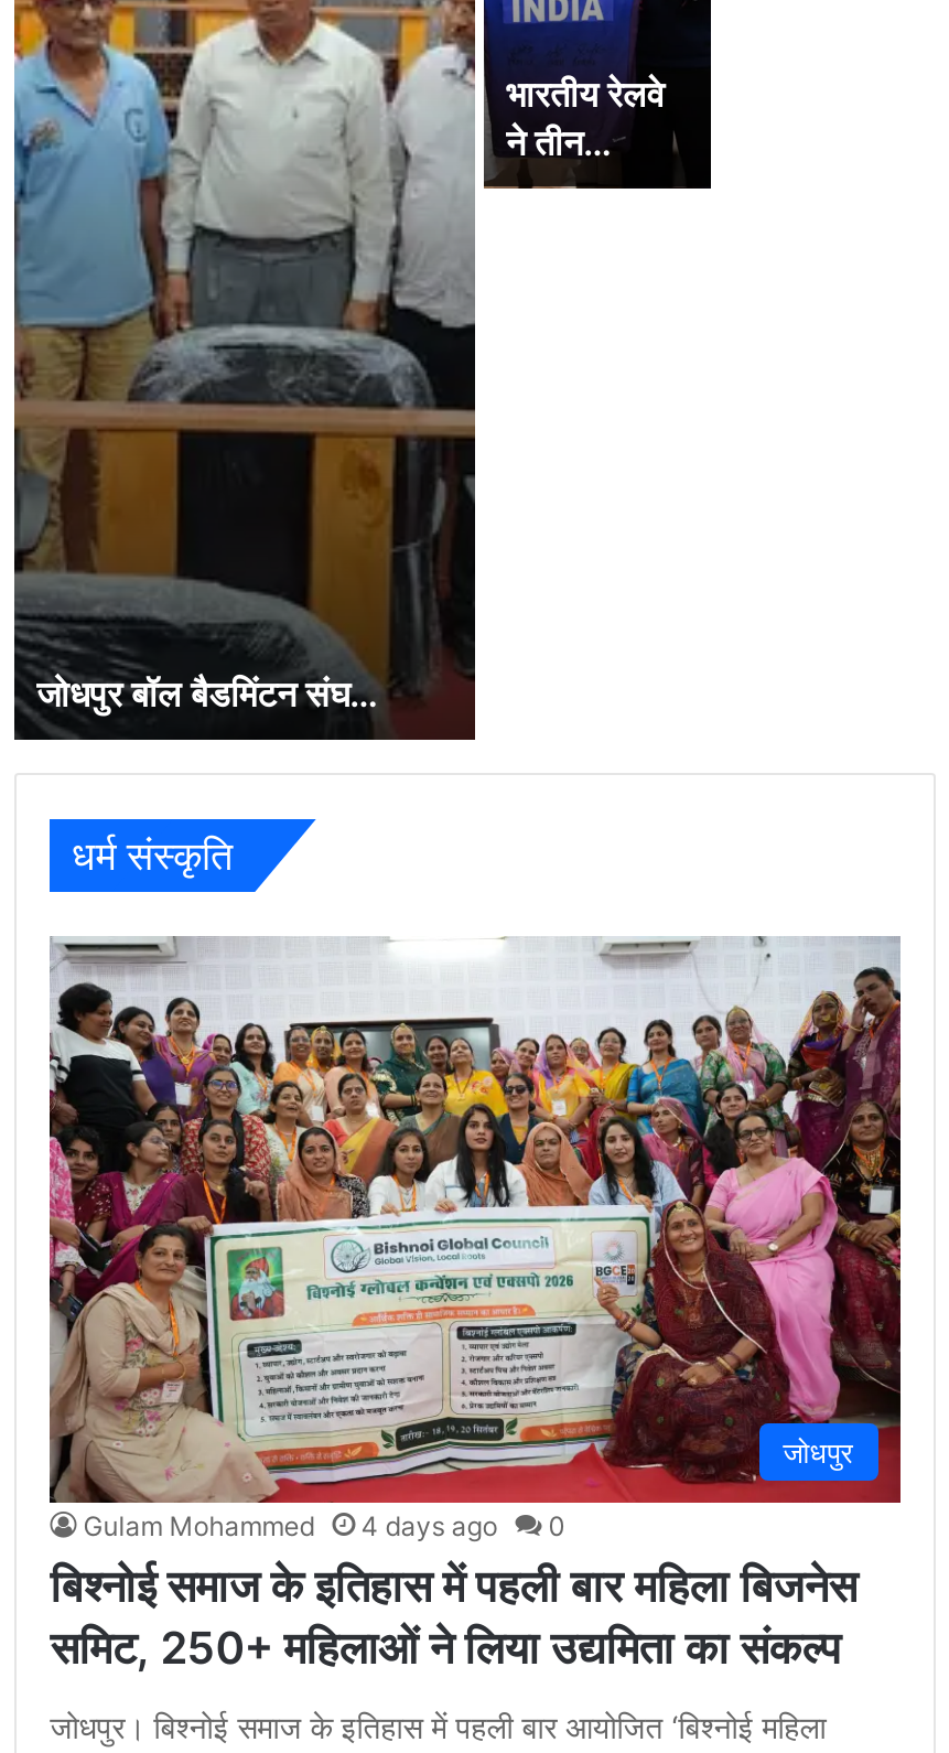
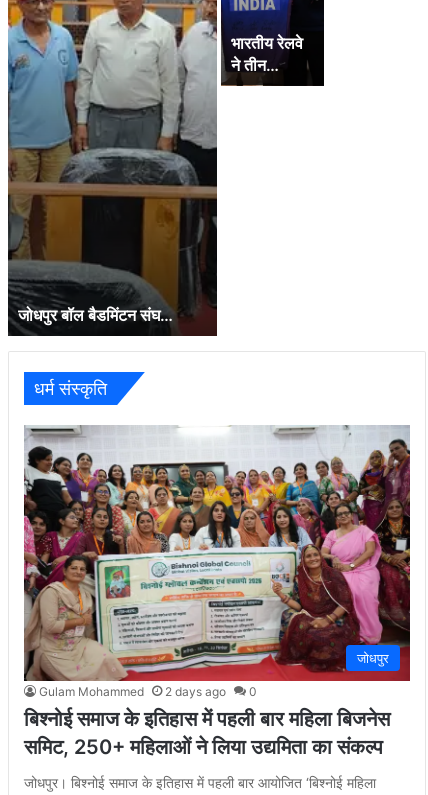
[83,1509,566,1542] Gulam Mohammed 4 days ago 0 -> [39,684,257,699] Gulam Mohammed 2 days ago 0

